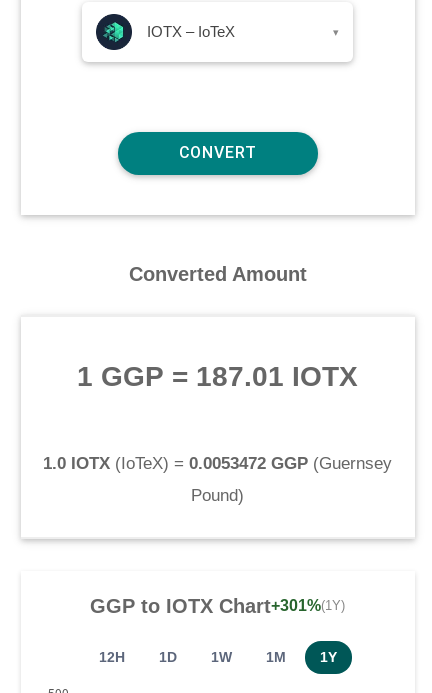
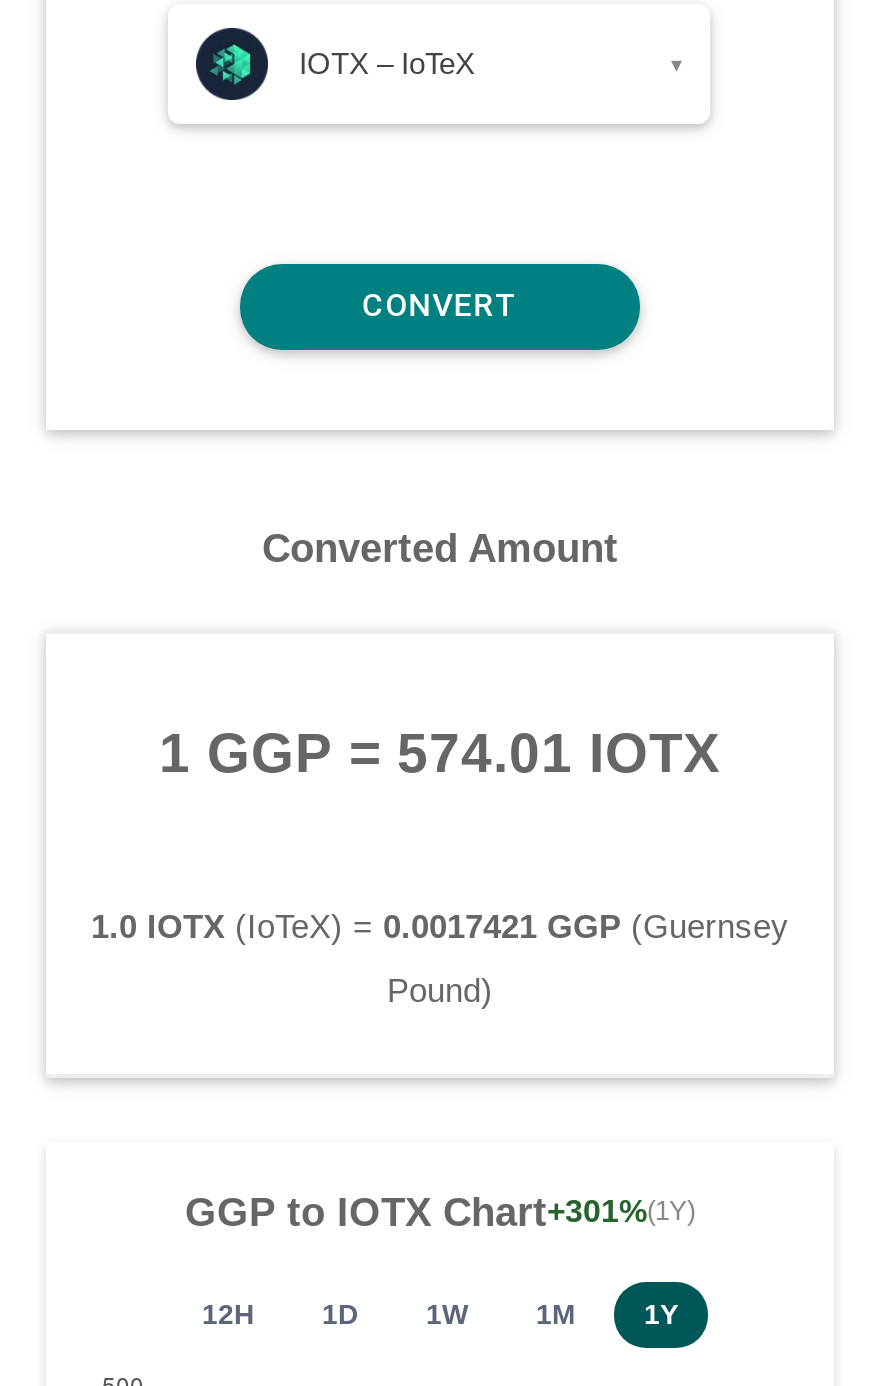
[77,361,358,392] 1 GGP = 187.01 IOTX -> [159,721,721,783] 1 GGP = 574.01 IOTX
[43,454,392,473] 1.0 IOTX (IoTeX) = 0.0053472 GGP (Guernsey -> [91,907,789,945] 1.0 IOTX (IoTeX) = 0.0017421 GGP (Guernsey

